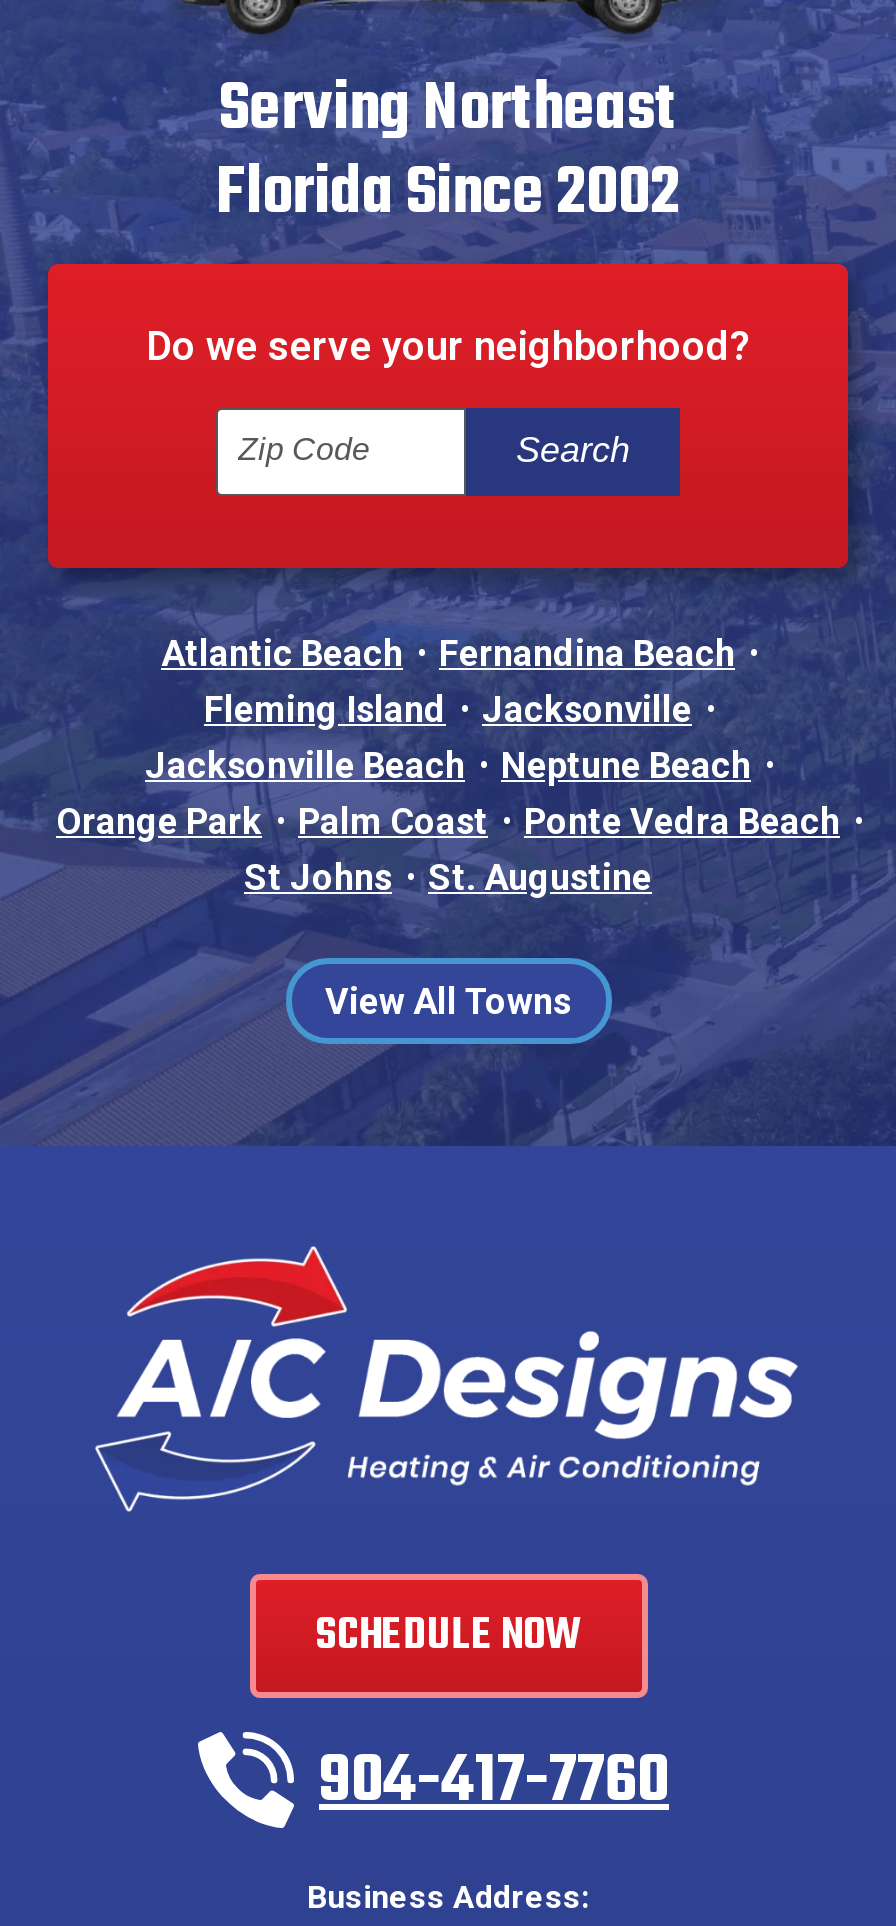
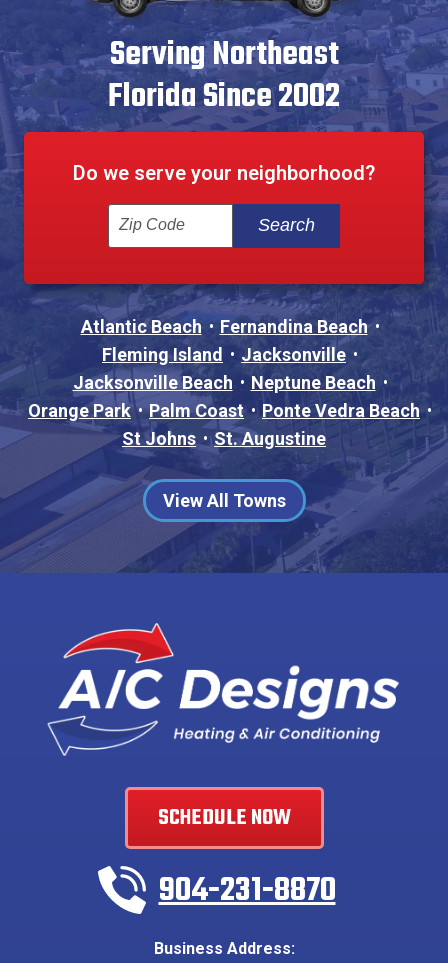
[319,1732,669,1834] 904-417-7760 -> [158,866,335,917] 904-231-8870

